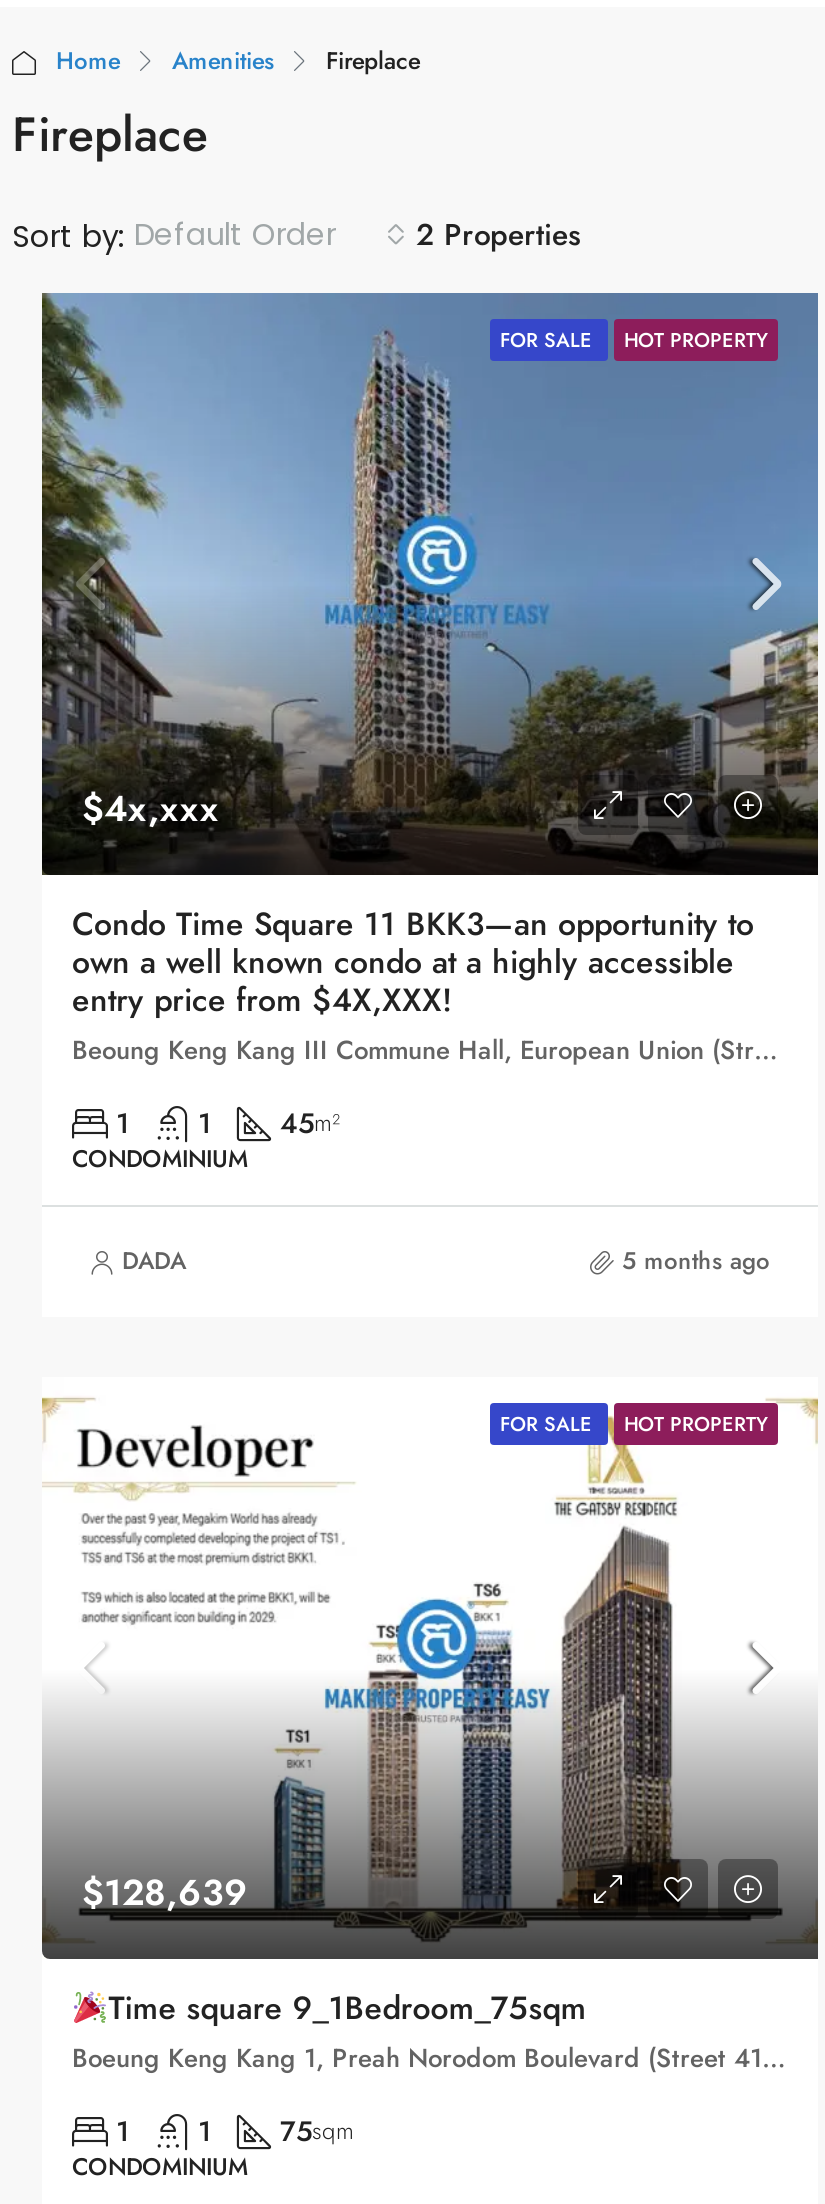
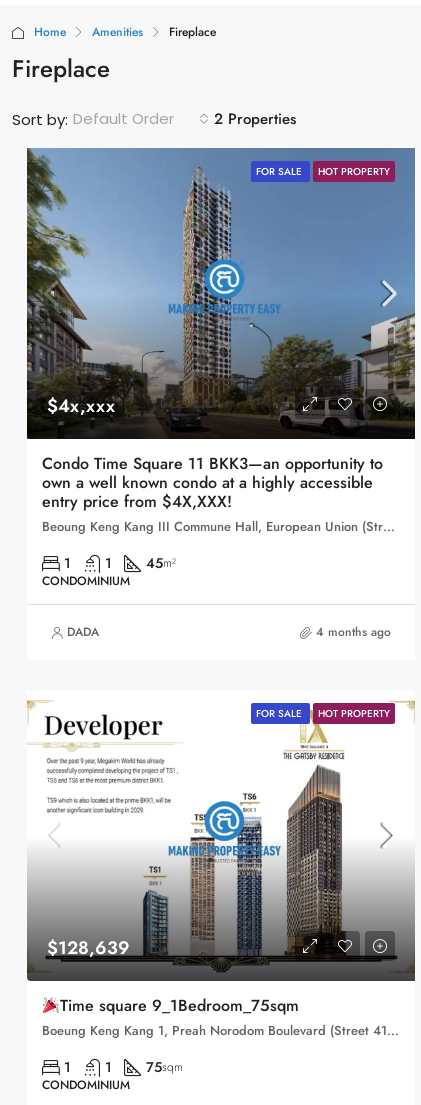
[622,1243,770,1279] 5 months ago -> [316,623,391,641] 4 months ago

